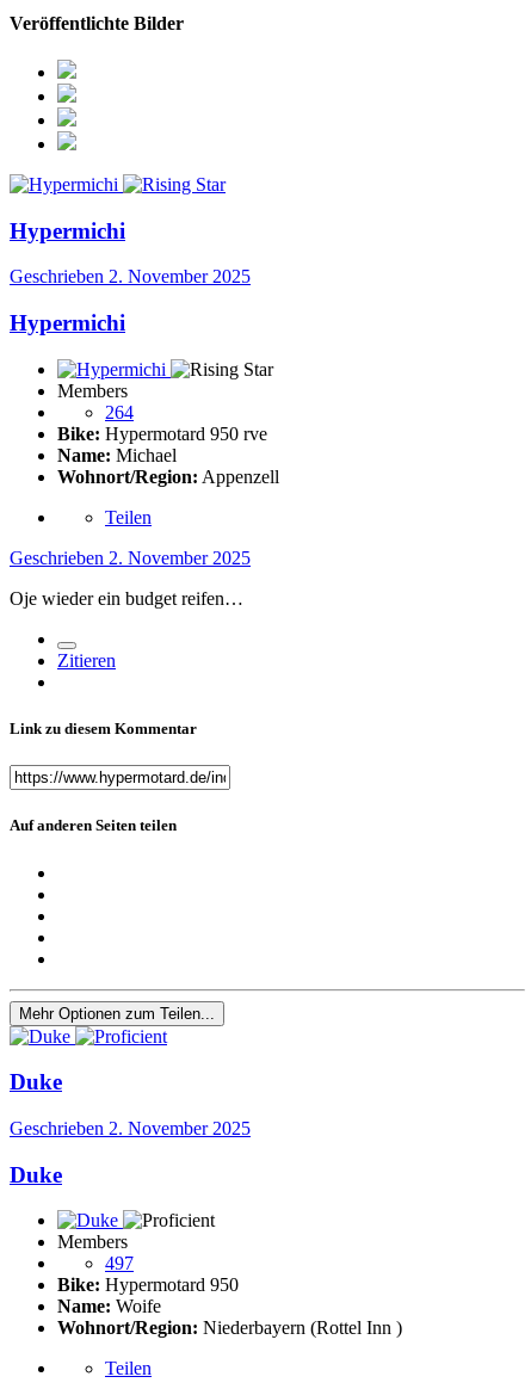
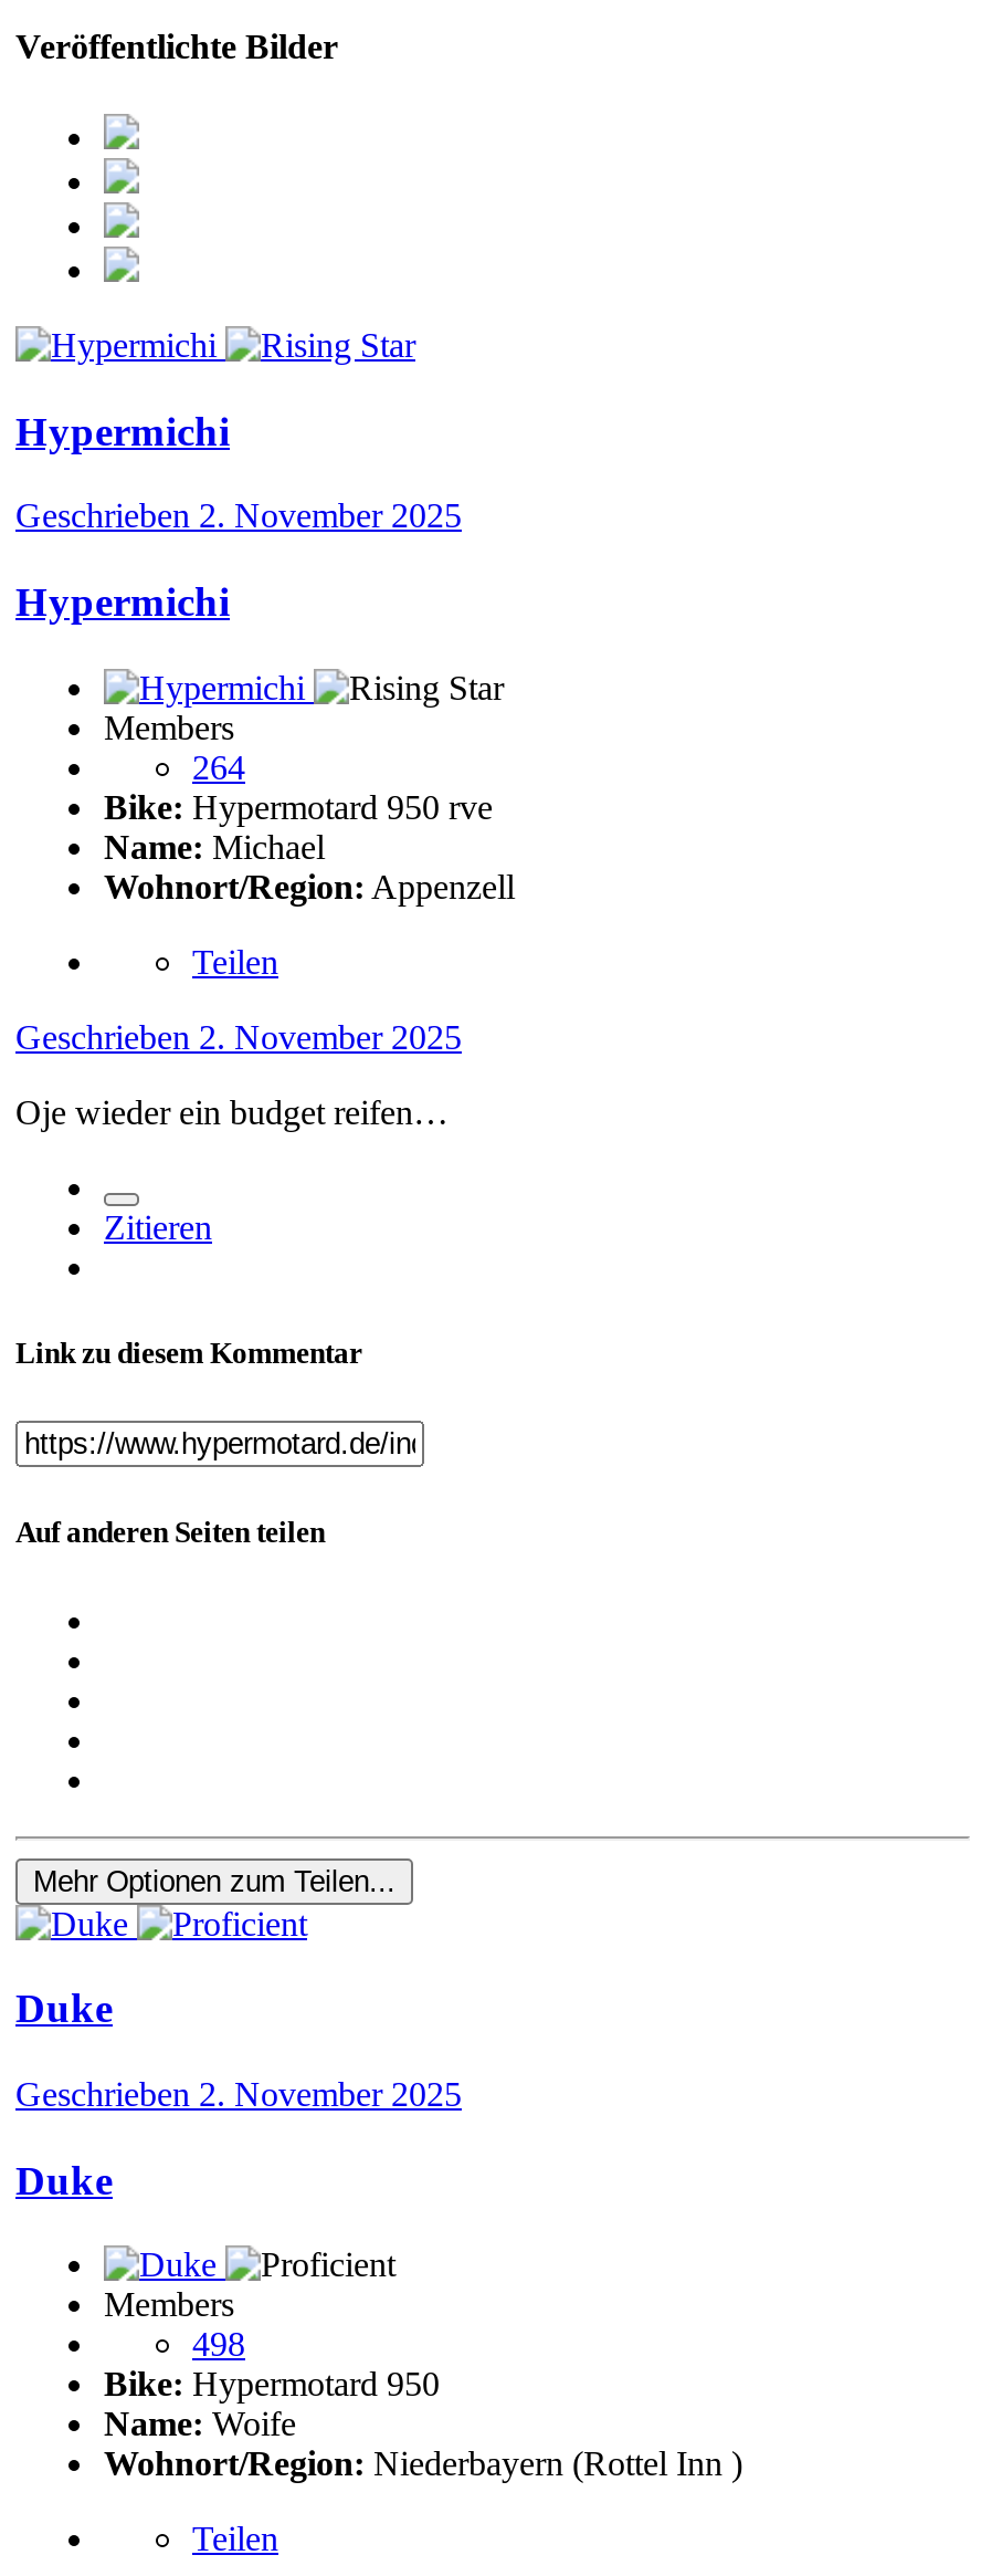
[105,1253,134,1274] 497 -> [192,2326,245,2364] 498

